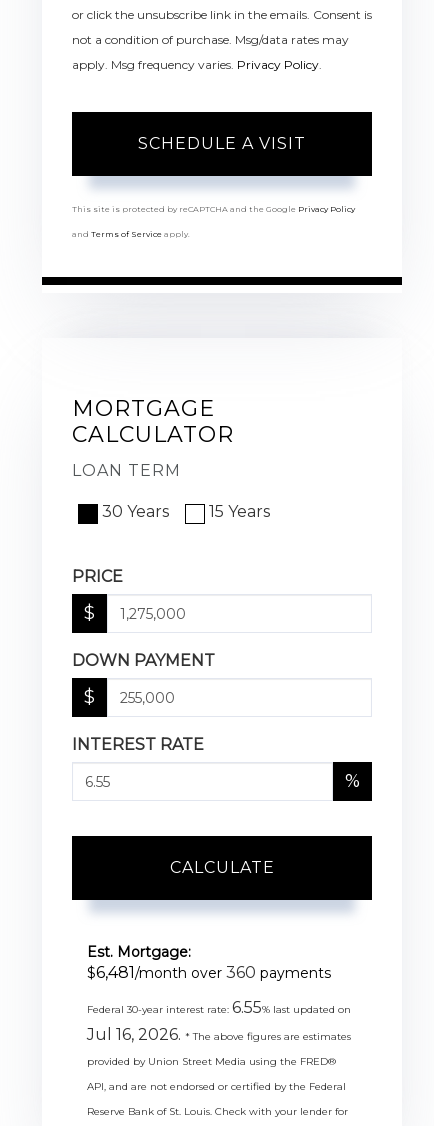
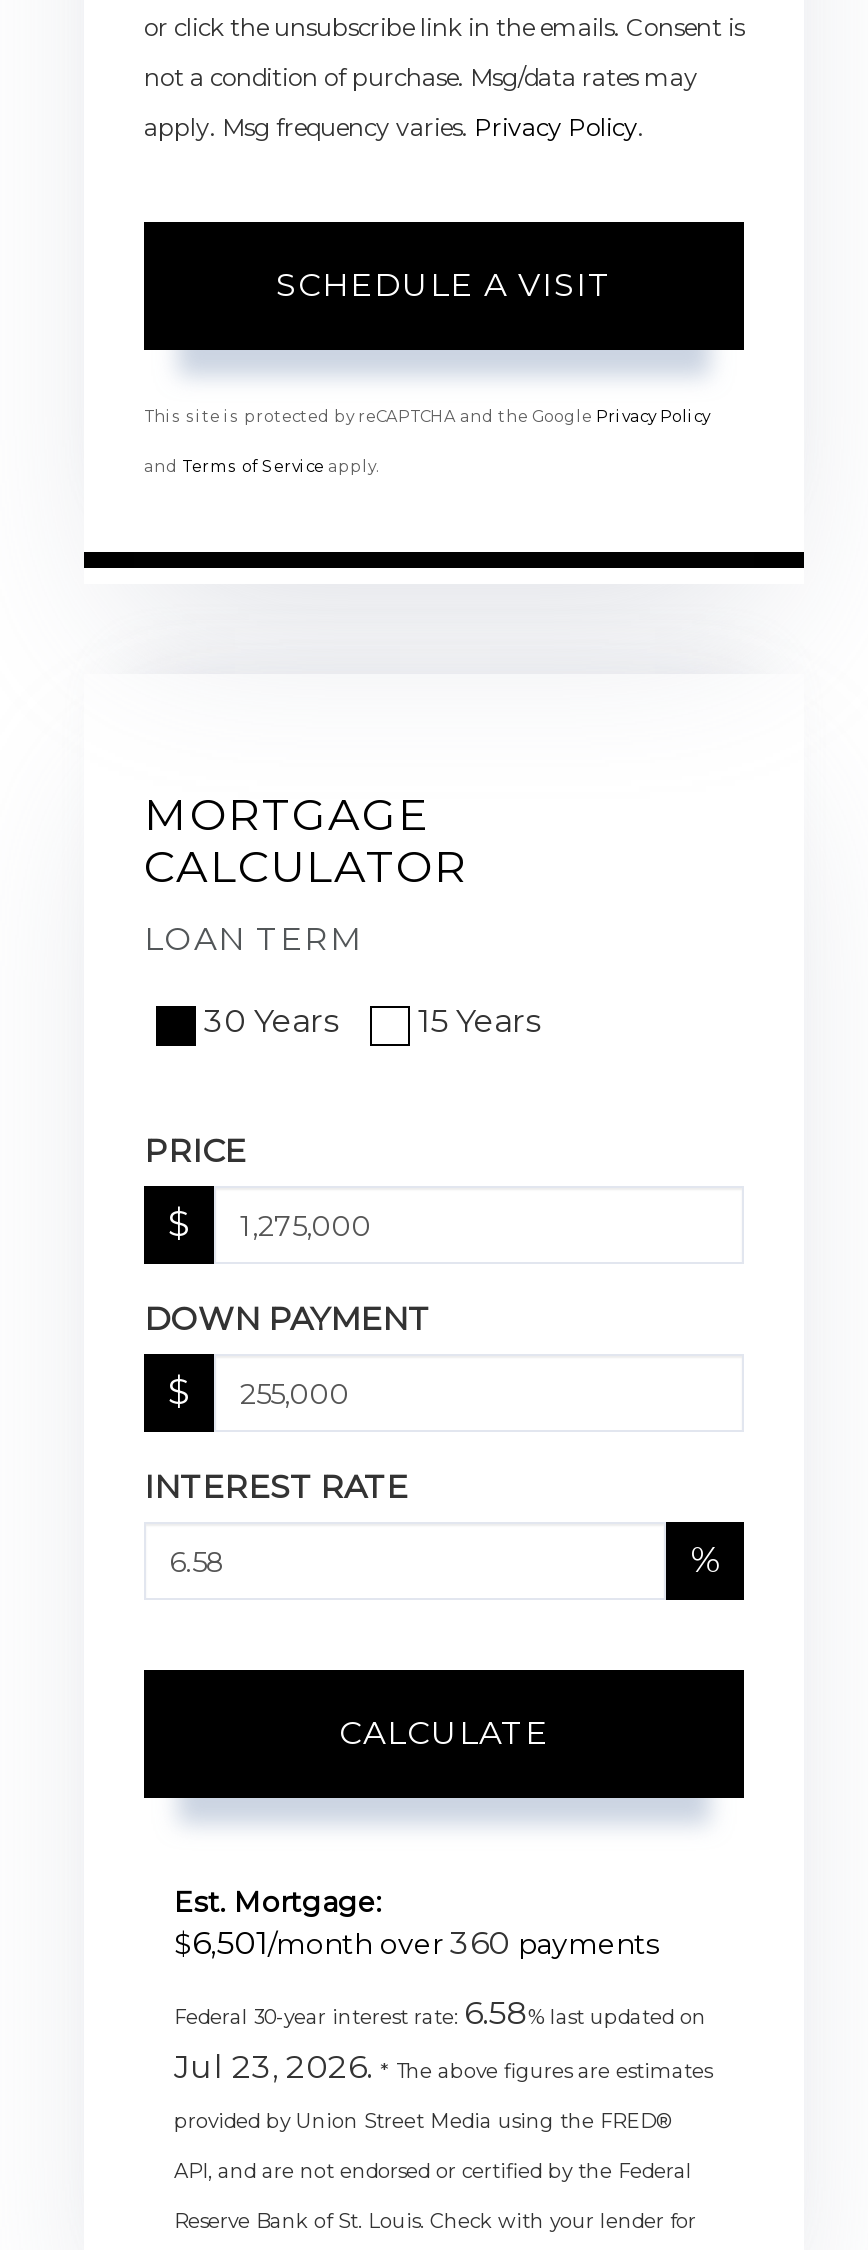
[87,963,331,982] $6,481/month over 360 payments -> [174,1925,660,1963] $6,501/month over 360 payments
[87,998,351,1017] Federal 30-year interest rate: 6.55% last updated on -> [174,1995,706,2033] Federal 30-year interest rate: 6.58% last updated on
[87,1025,351,1044] Jul 16, 2026. * The above figures are estimates -> [174,2049,712,2087] Jul 23, 2026. * The above figures are estimates

